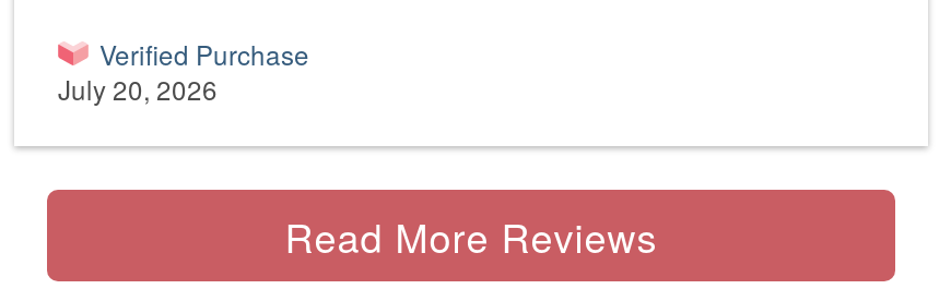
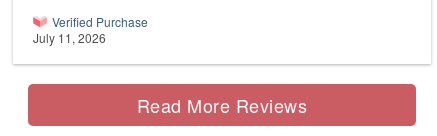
[58,70,218,107] July 20, 2026 -> [33,29,106,46] July 11, 2026

